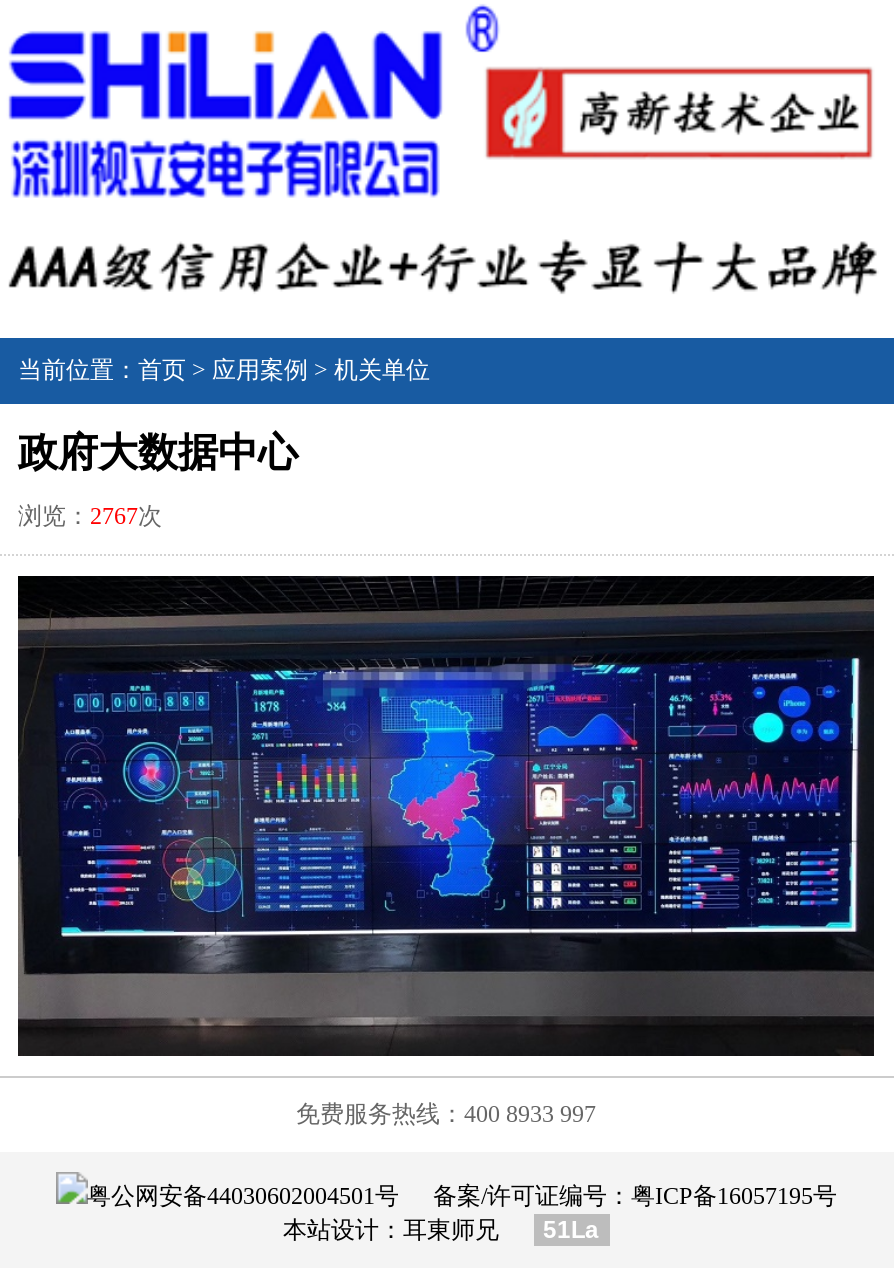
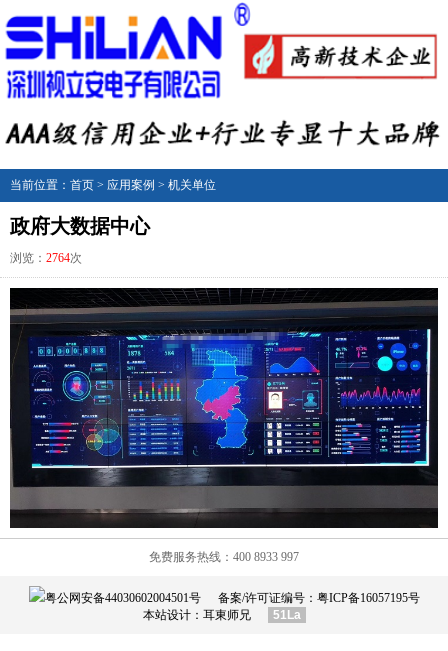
[18,502,162,530] 浏览：2767次 -> [10,251,82,265] 浏览：2764次

